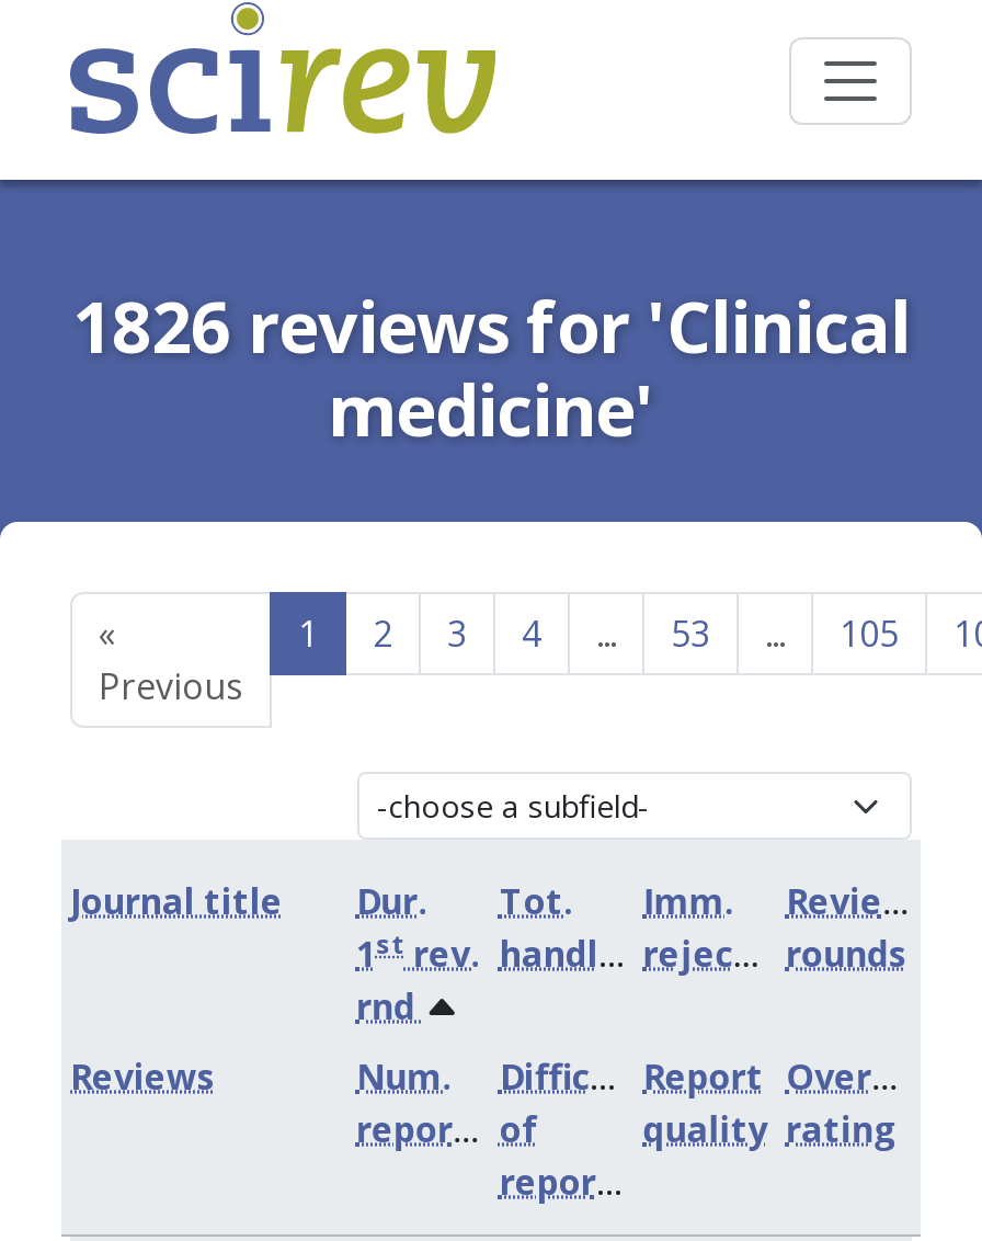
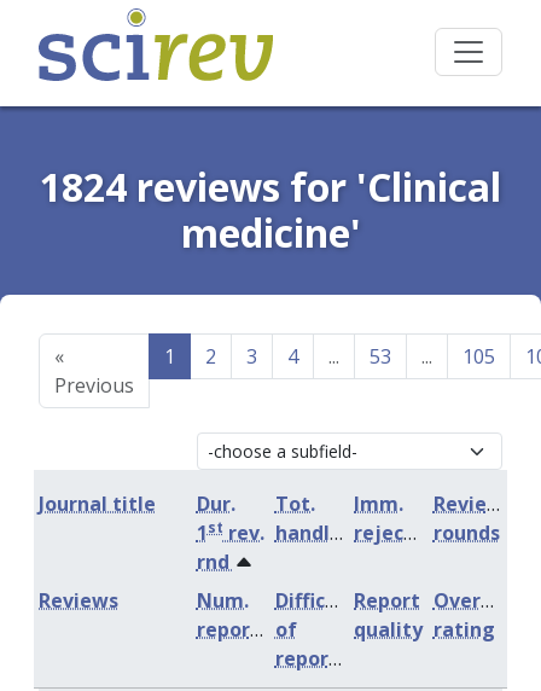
[72,278,910,373] 1826 reviews for 'Clinical -> [40,161,501,213] 1824 reviews for 'Clinical

